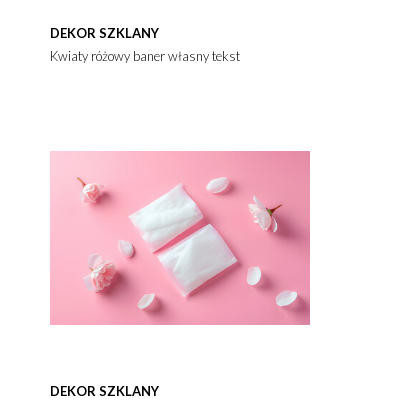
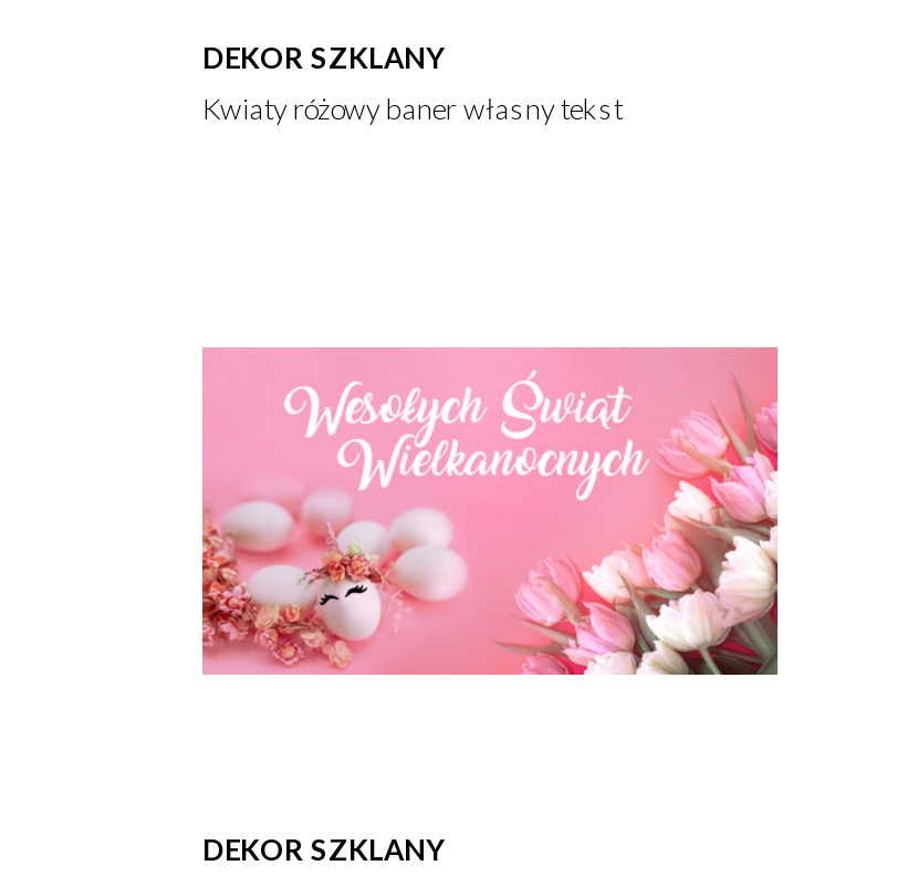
[49,150,311,326] [image] -> [200,319,780,703] [image]

